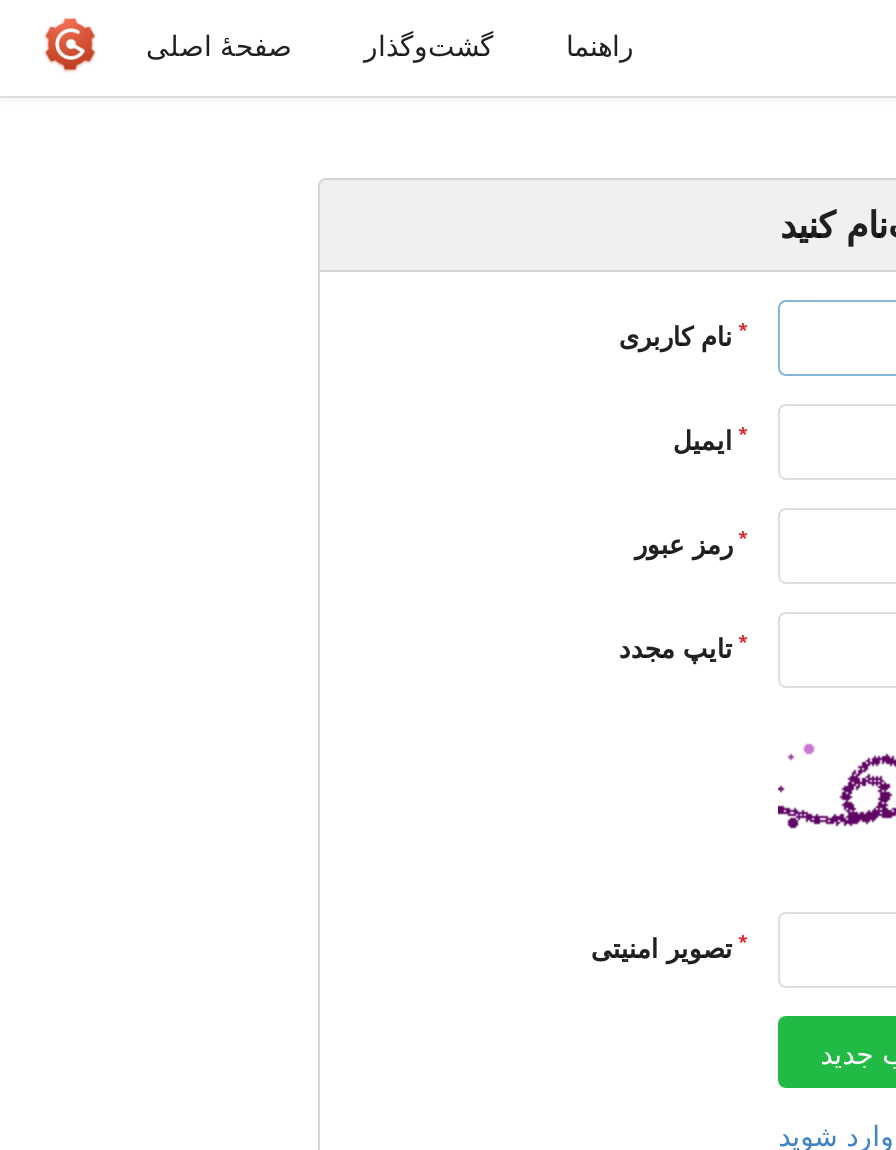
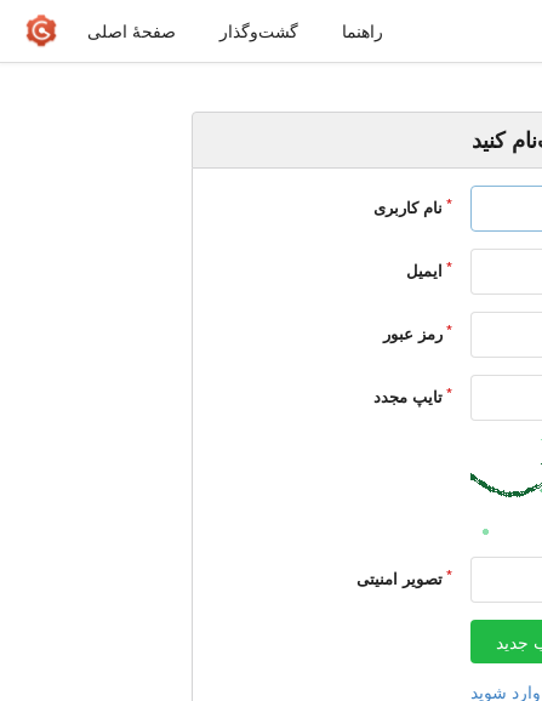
[776,742,890,830] [image] -> [469,455,538,506] [image]

